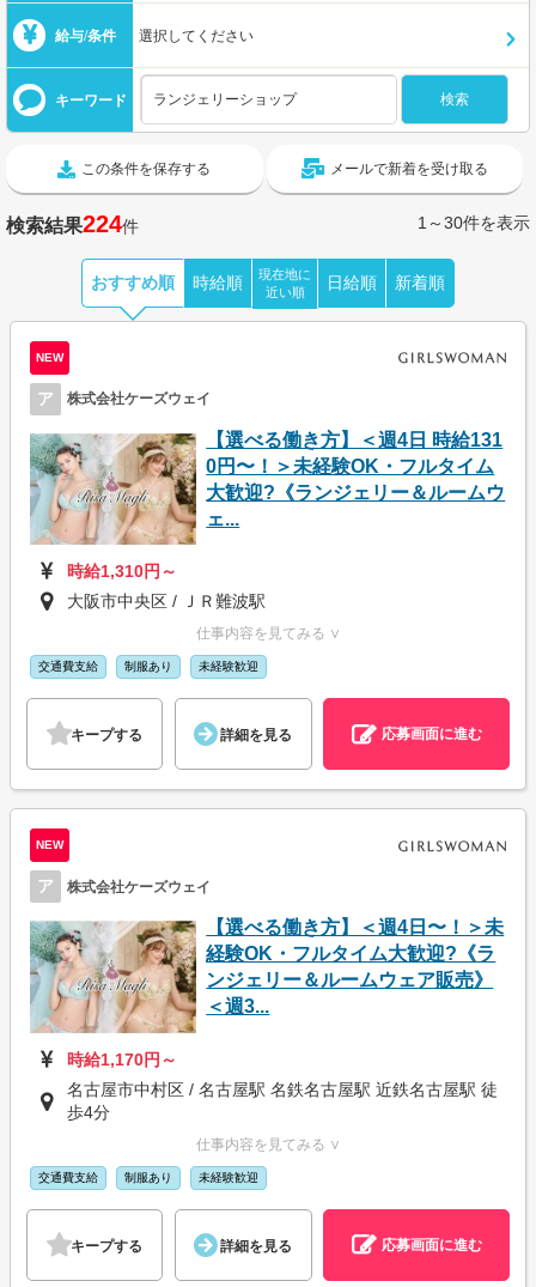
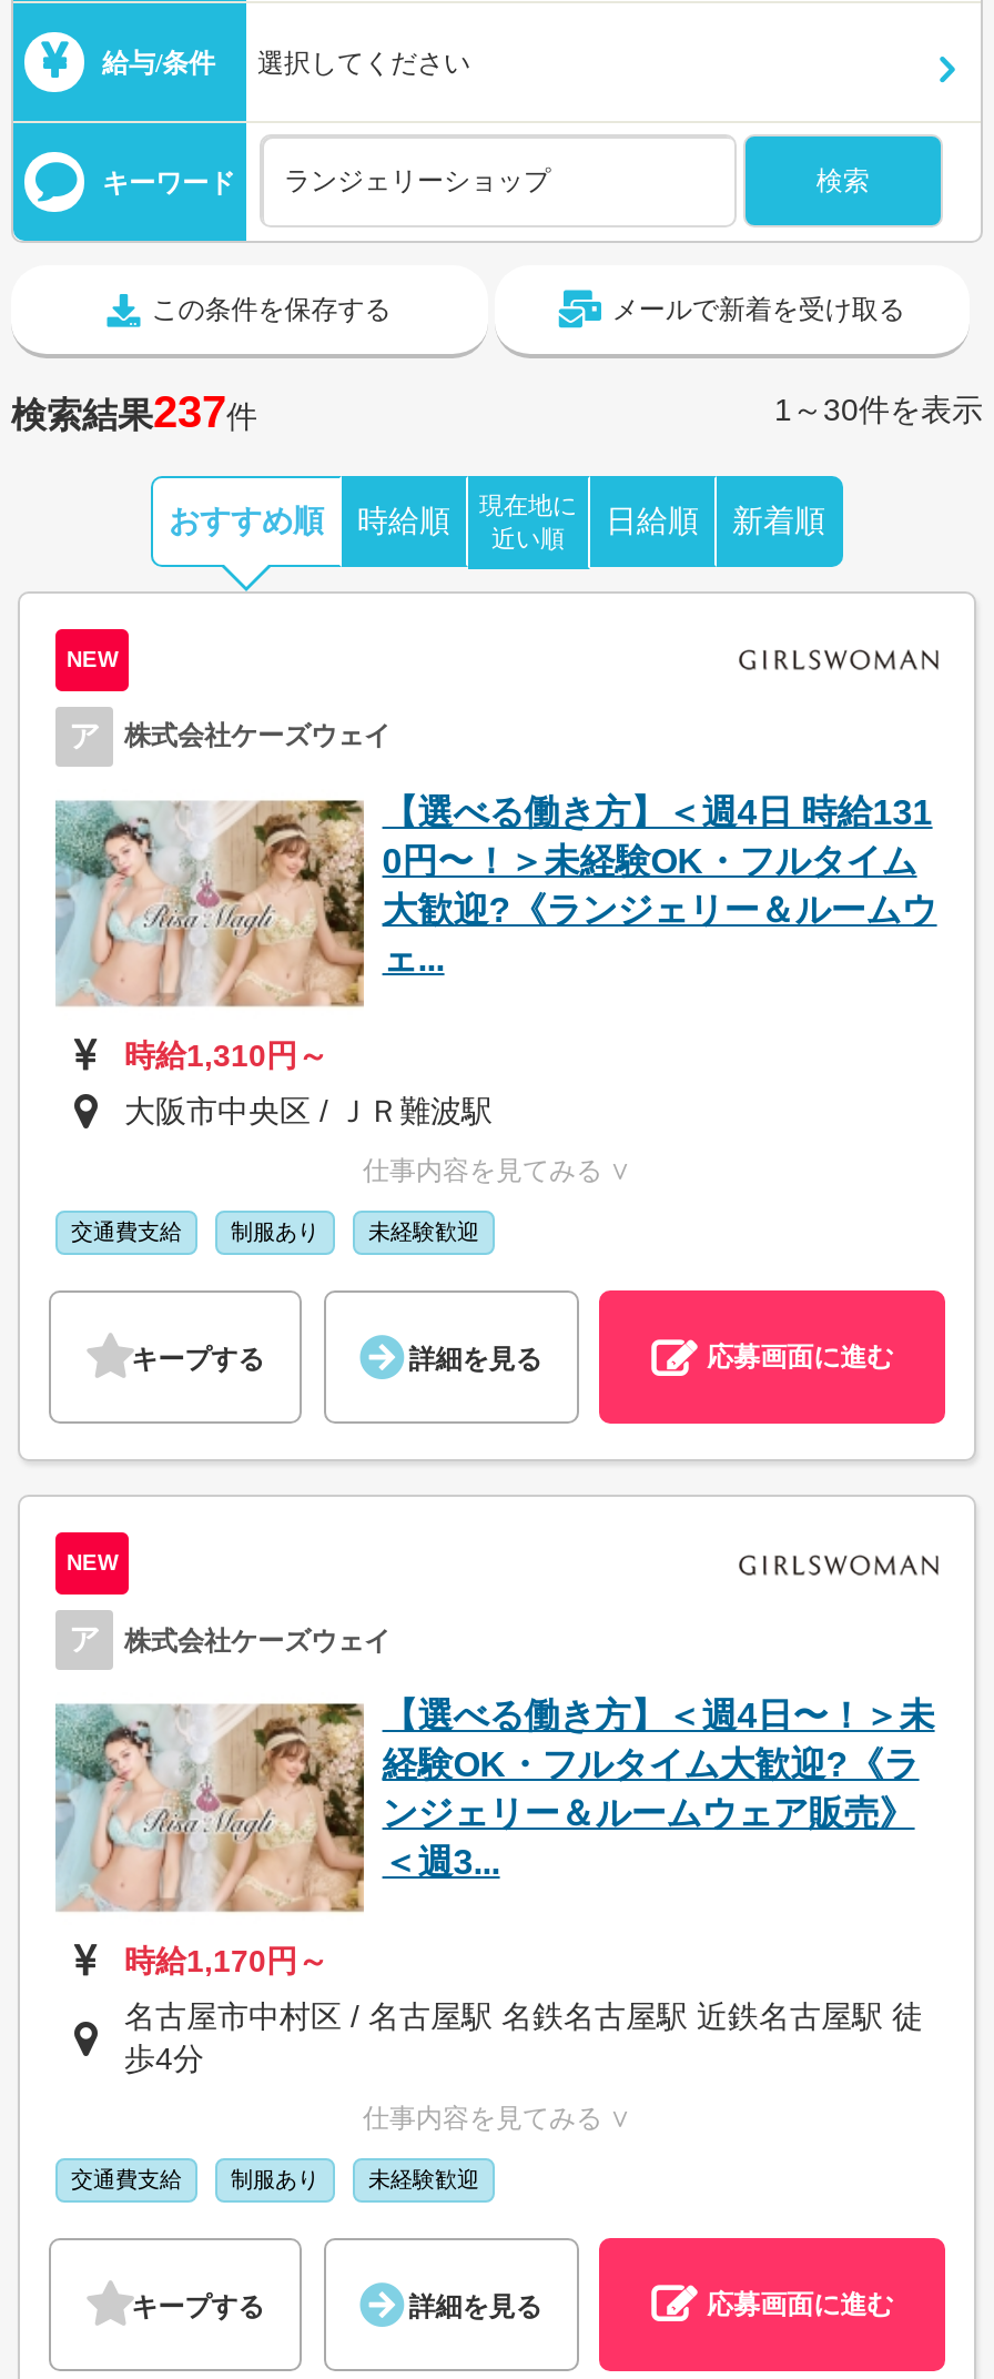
[6,210,139,237] 検索結果224件 -> [11,386,257,435] 検索結果237件

